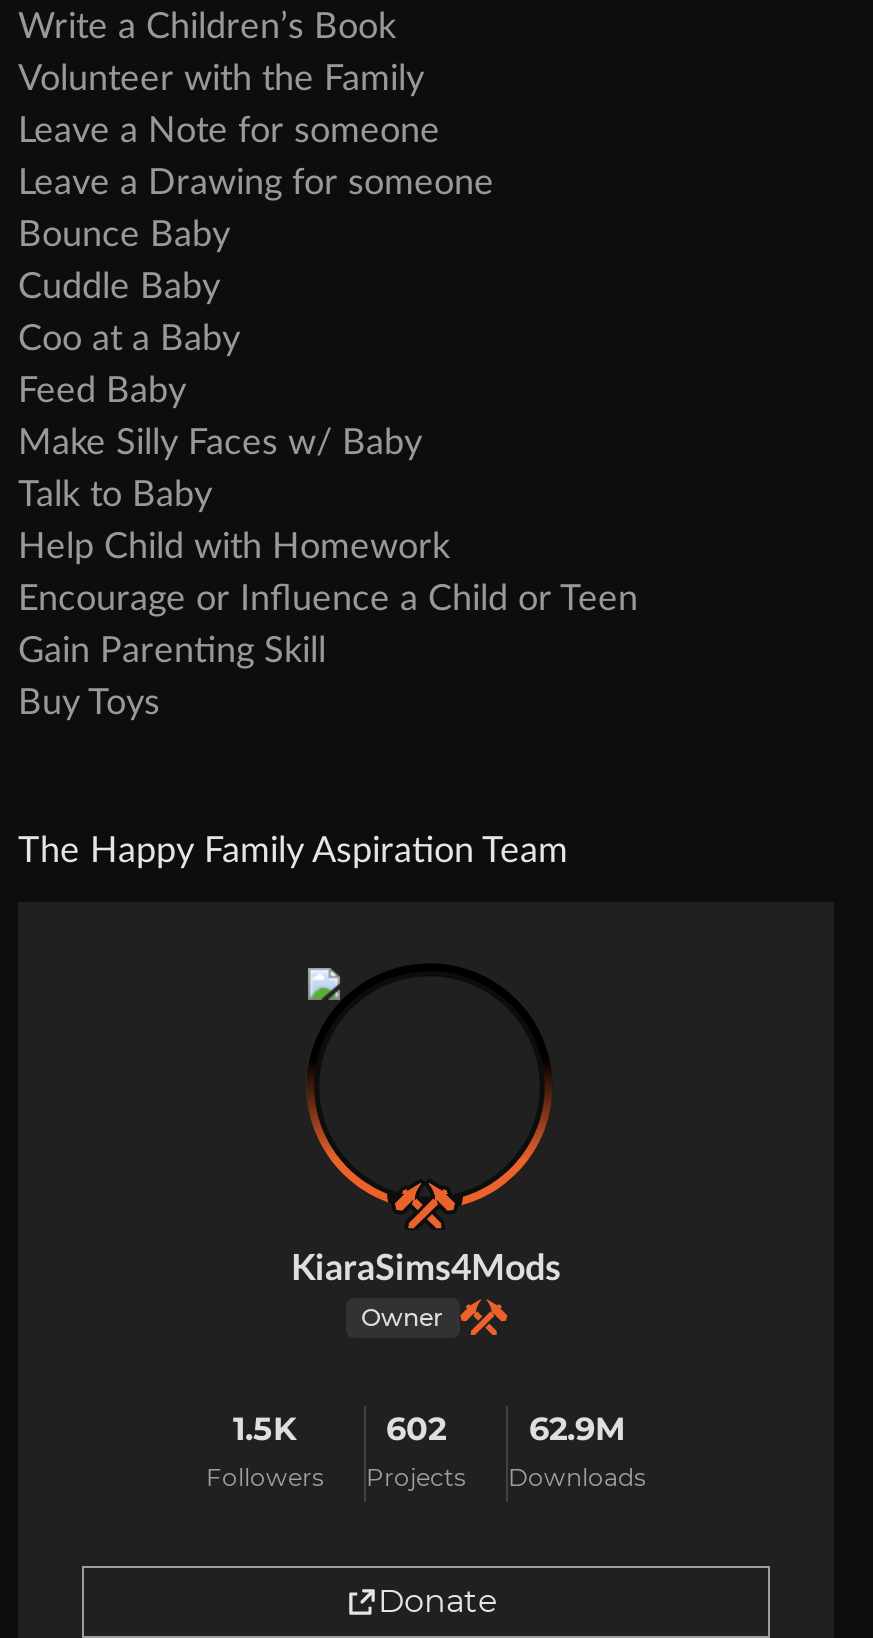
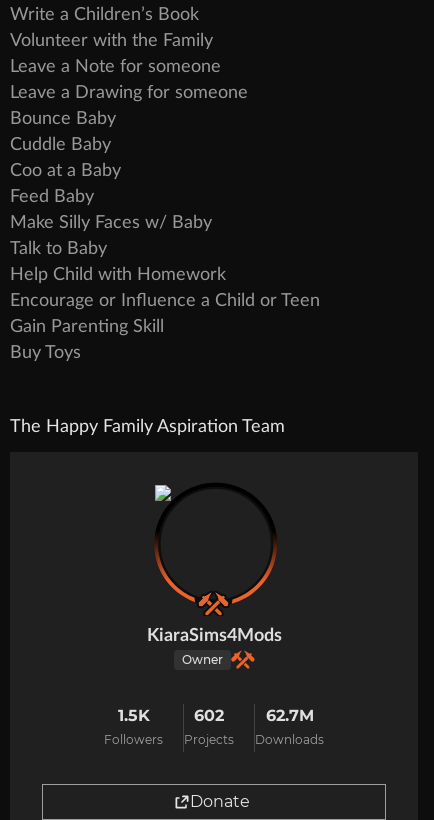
[529,1409,625,1447] 62.9M -> [265,706,313,725] 62.7M

